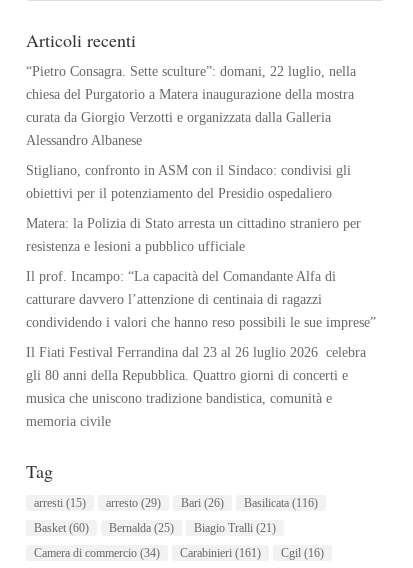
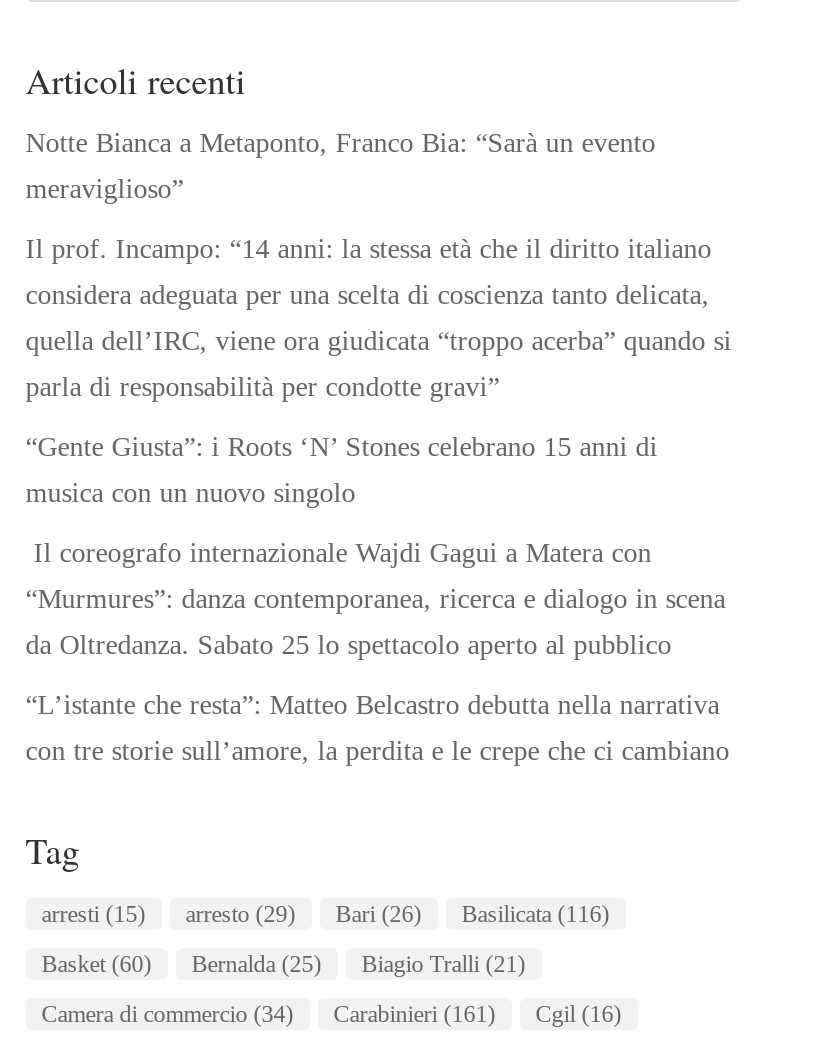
[26,64,376,429] “Pietro Consagra. Sette sculture”: domani, 22 luglio, nella | chiesa del Purgatorio a Matera inaugurazione della mostra | curata da Giorgio Verzotti e organizzata dalla Galleria | Alessandro Albanese | Stigliano, confronto in ASM con il Sindaco: condivisi gli | obiettivi per il potenziamento del Presidio ospedaliero | Matera: la Polizia di Stato arresta un cittadino straniero per | resistenza e lesioni a pubblico ufficiale | Il prof. Incampo: “La capacità del Comandante Alfa di | catturare davvero l’attenzione di centinaia di ragazzi | condividendo i valori che hanno reso possibili le sue imprese” | Il Fiati Festival Ferrandina dal 23 al 26 luglio 2026 celebra | gli 80 anni della Repubblica. Quattro giorni di concerti e | musica che uniscono tradizione bandistica, comunità e | memoria civile -> [26,128,732,766] Notte Bianca a Metaponto, Franco Bia: “Sarà un evento | meraviglioso” | Il prof. Incampo: “14 anni: la stessa età che il diritto italiano | considera adeguata per una scelta di coscienza tanto delicata, | quella dell’IRC, viene ora giudicata “troppo acerba” quando si | parla di responsabilità per condotte gravi” | “Gente Giusta”: i Roots ‘N’ Stones celebrano 15 anni di | musica con un nuovo singolo | Il coreografo internazionale Wajdi Gagui a Matera con | “Murmures”: danza contemporanea, ricerca e dialogo in scena | da Oltredanza. Sabato 25 lo spettacolo aperto al pubblico | “L’istante che resta”: Matteo Belcastro debutta nella narrativa | con tre storie sull’amore, la perdita e le crepe che ci cambiano

